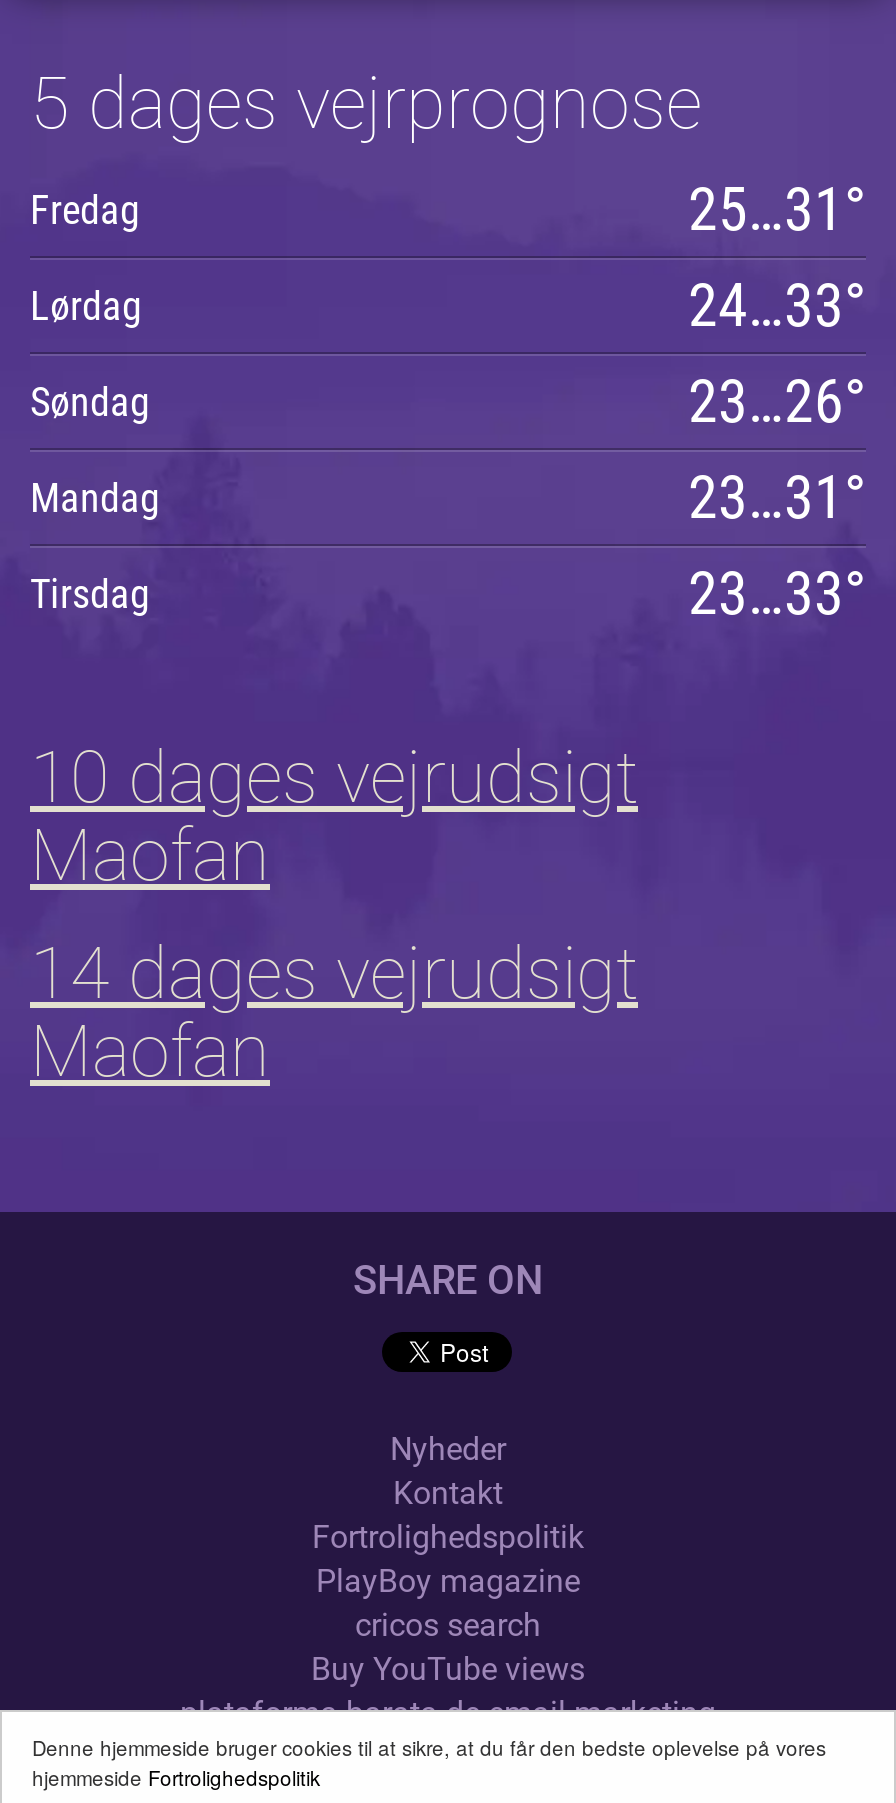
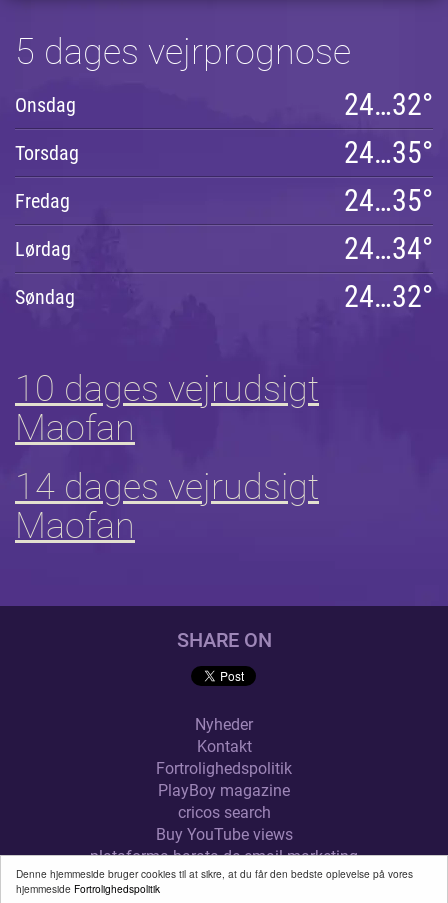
none -> [15,86,433,169] Onsdag | 24…32° | Torsdag | 24…35°
[688,173,866,243] 25…31° -> [344,182,433,217] 24…35°
moved [30,185,140,233] -> [15,188,70,212]: Fredag
[688,269,866,339] 24…33° -> [344,230,433,265] 24…34°
moved [30,281,142,329] -> [15,236,71,260]: Lørdag
[30,365,866,627] 23…26° | Mandag | 23…31° | Tirsdag | 23…33° -> [344,278,433,313] 24…32°
moved [30,377,150,425] -> [15,284,75,308]: Søndag

